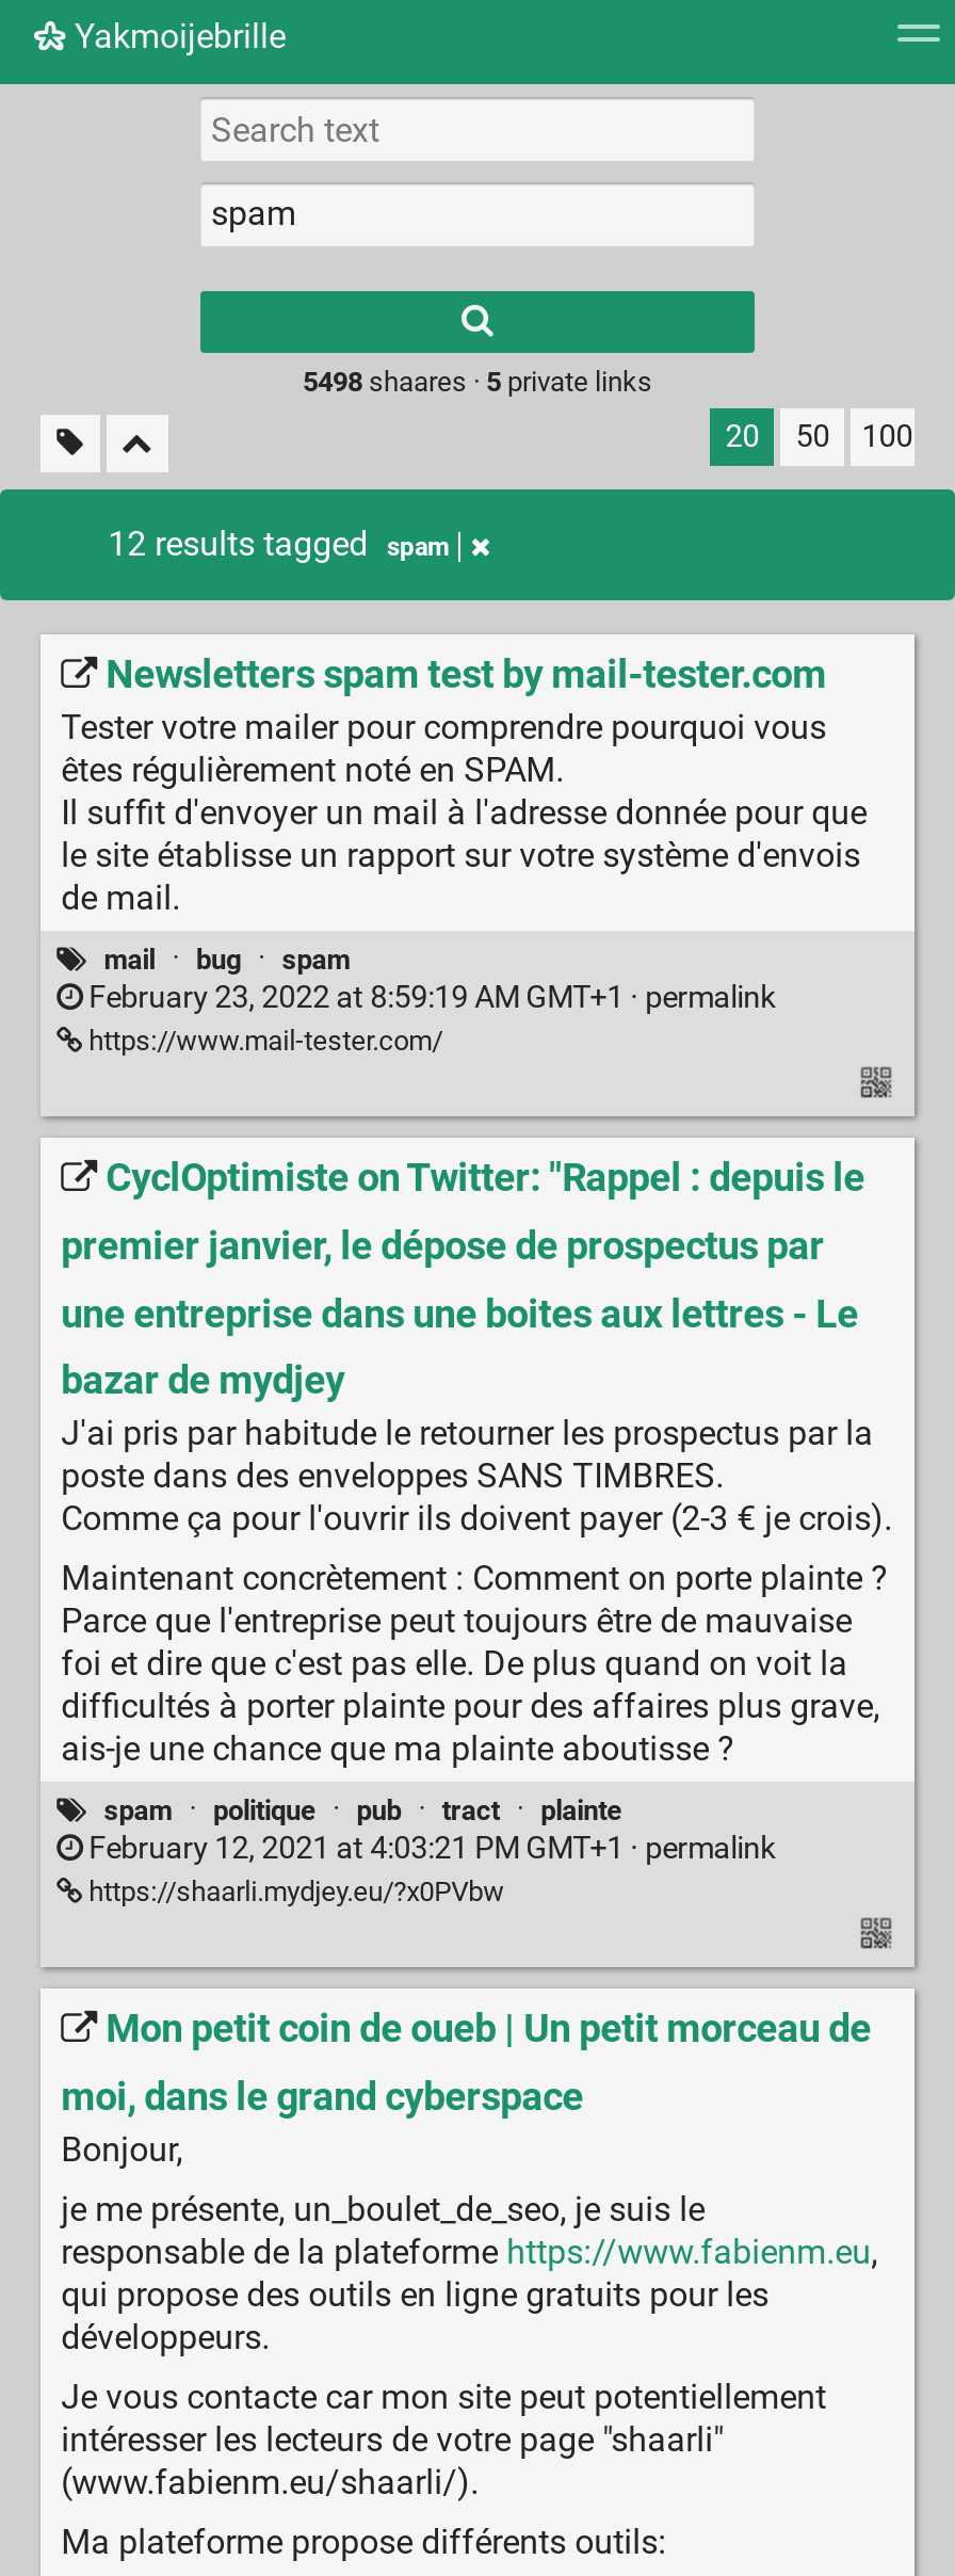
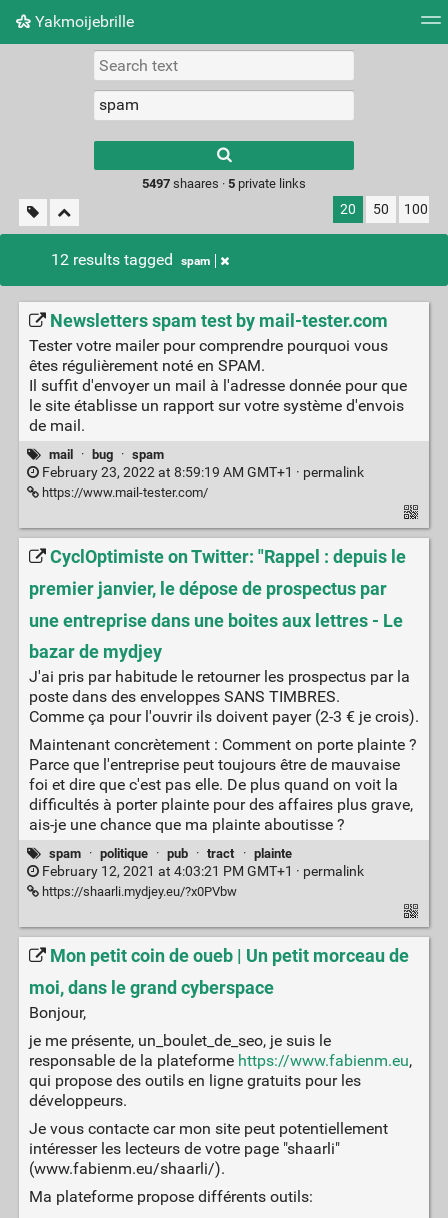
[303,365,652,397] 5498 shaares · 5 private links -> [142,176,306,191] 5497 shaares · 5 private links

